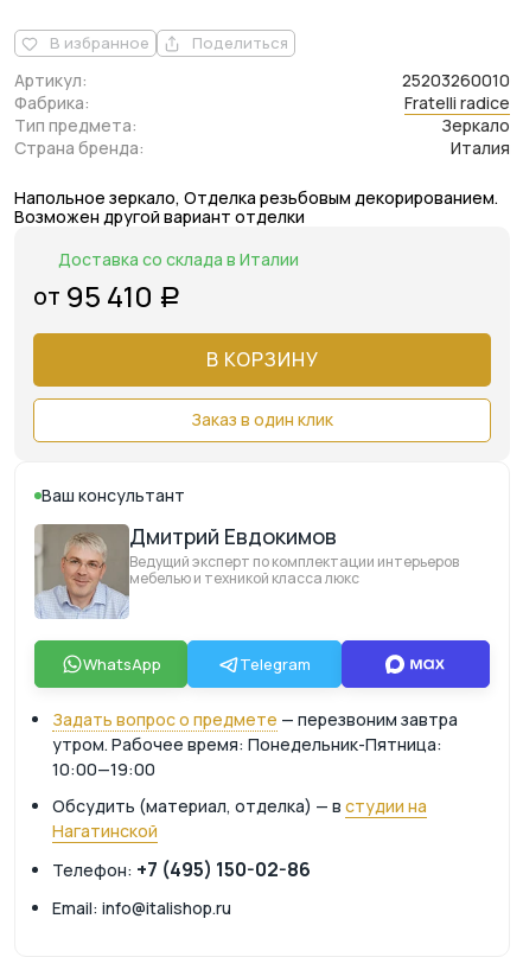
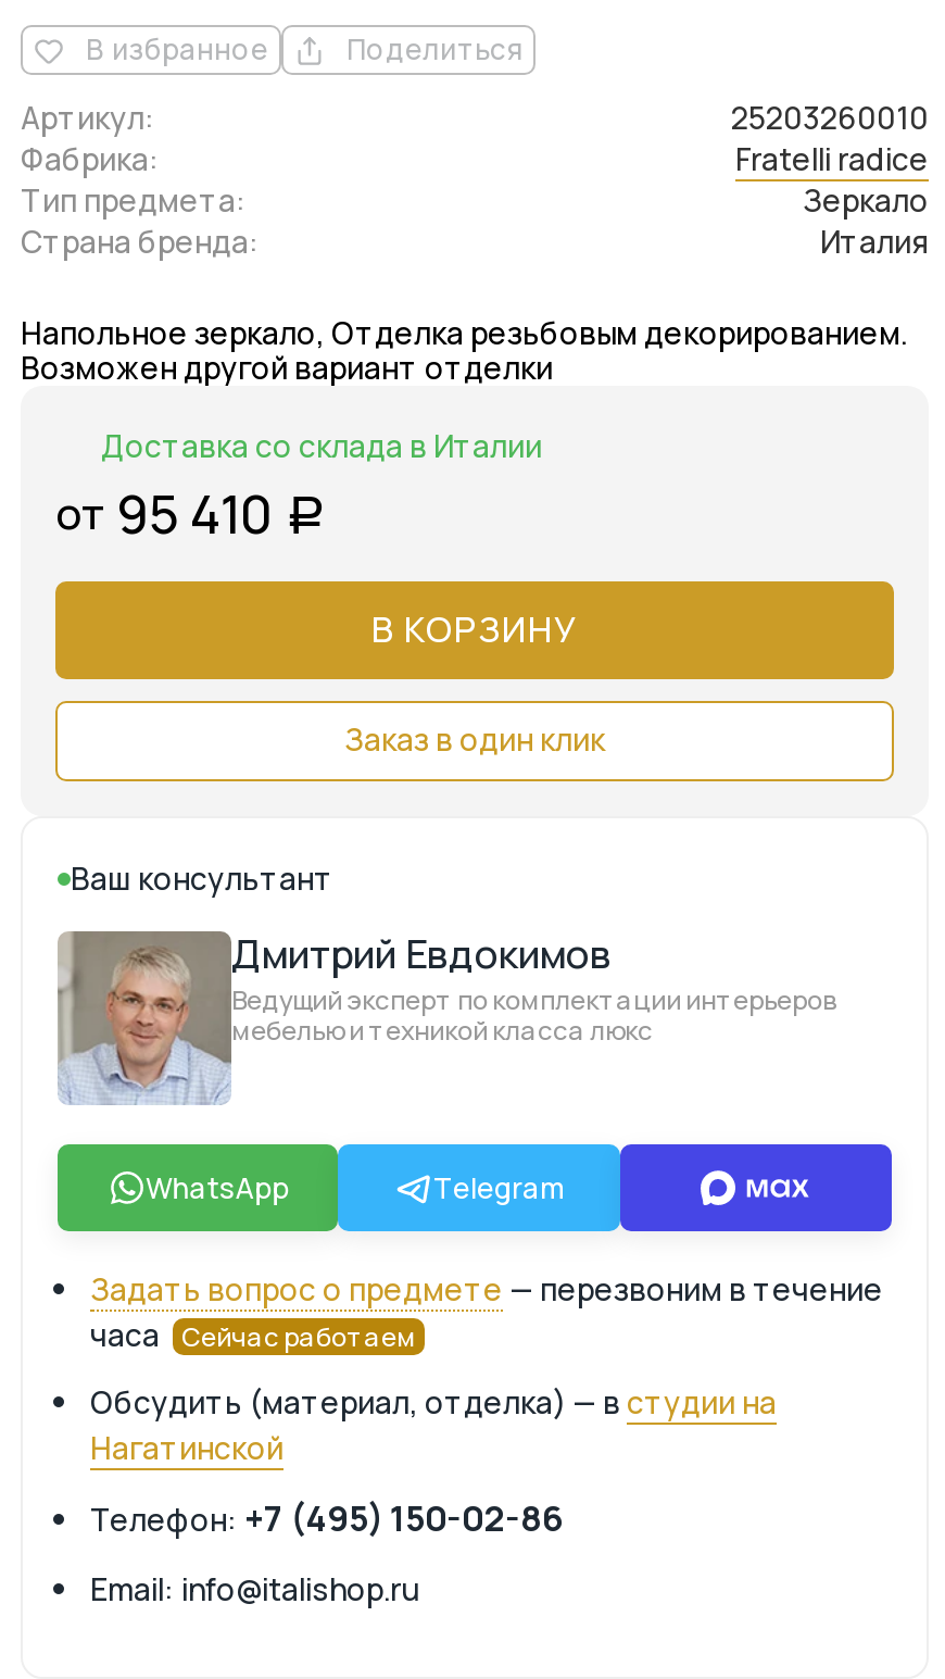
[52,708,458,780] Задать вопрос о предмете — перезвоним завтра | утром. Рабочее время: Понедельник-Пятница: | 10:00—19:00 -> [90,1268,883,1355] Задать вопрос о предмете — перезвоним в течение | часа Сейчас работаем

